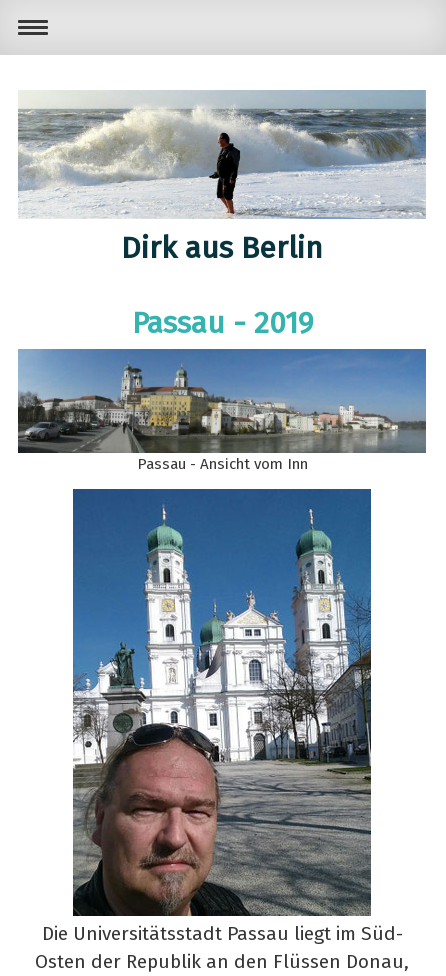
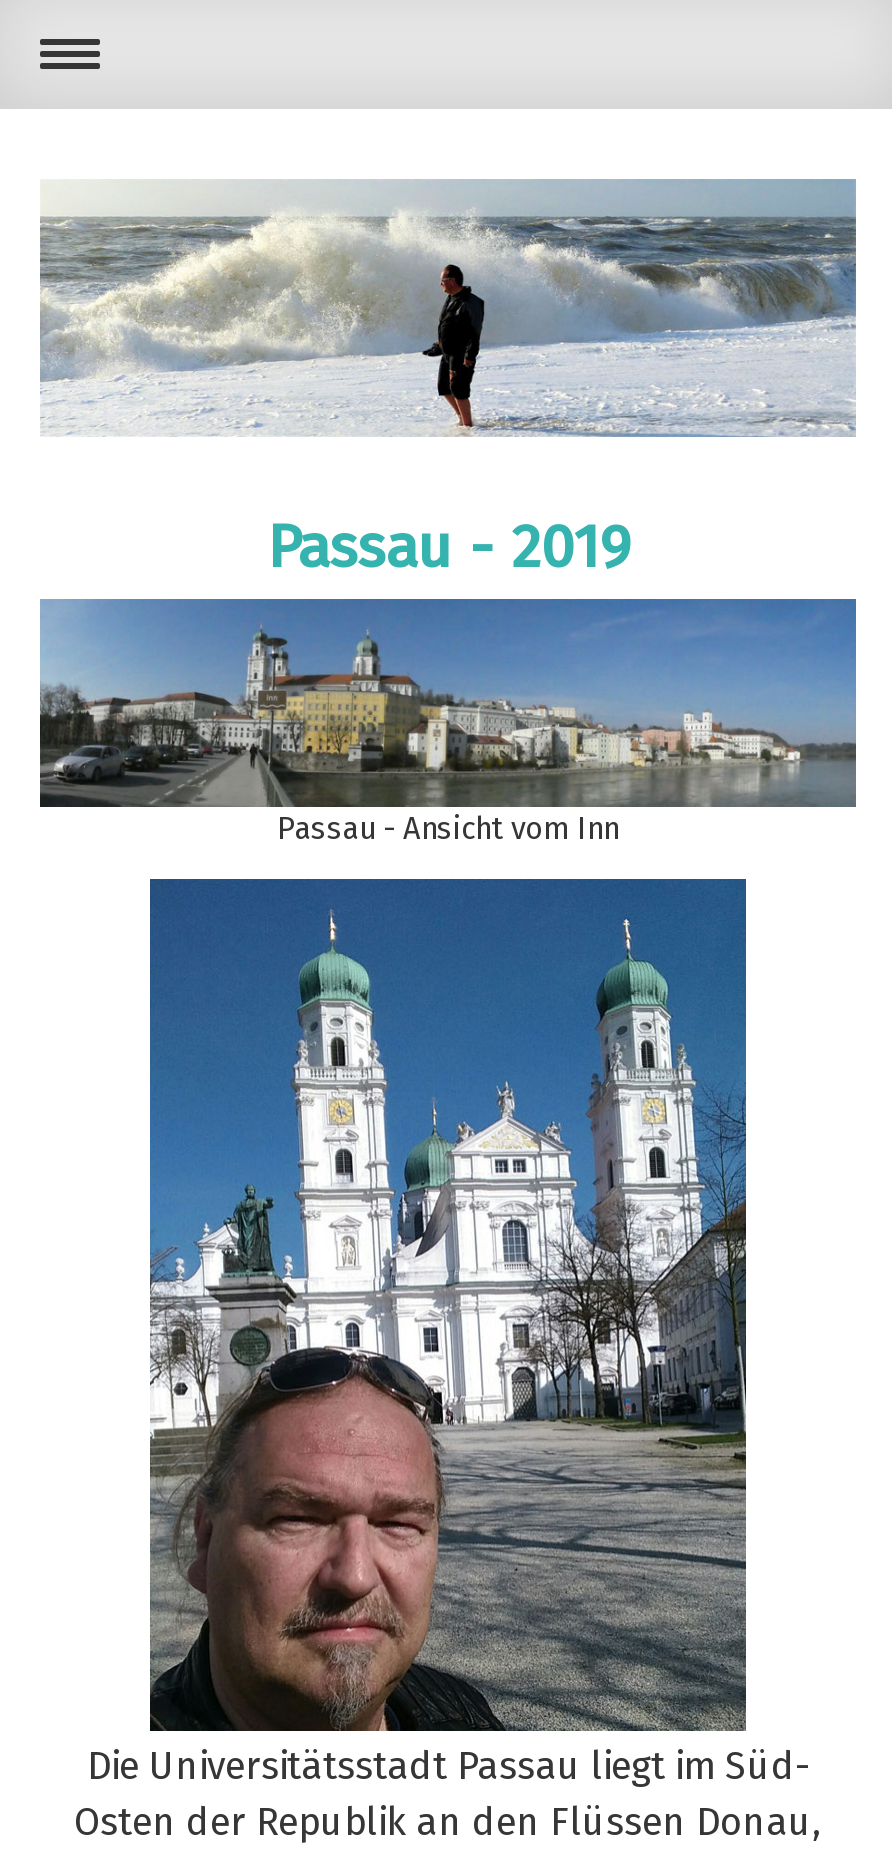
[121,230,323,266] Dirk aus Berlin -> none

